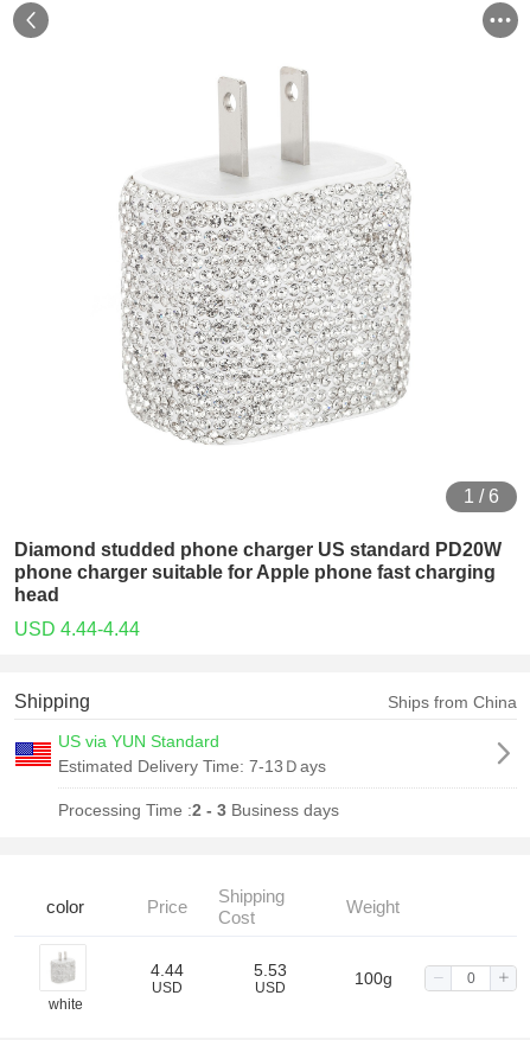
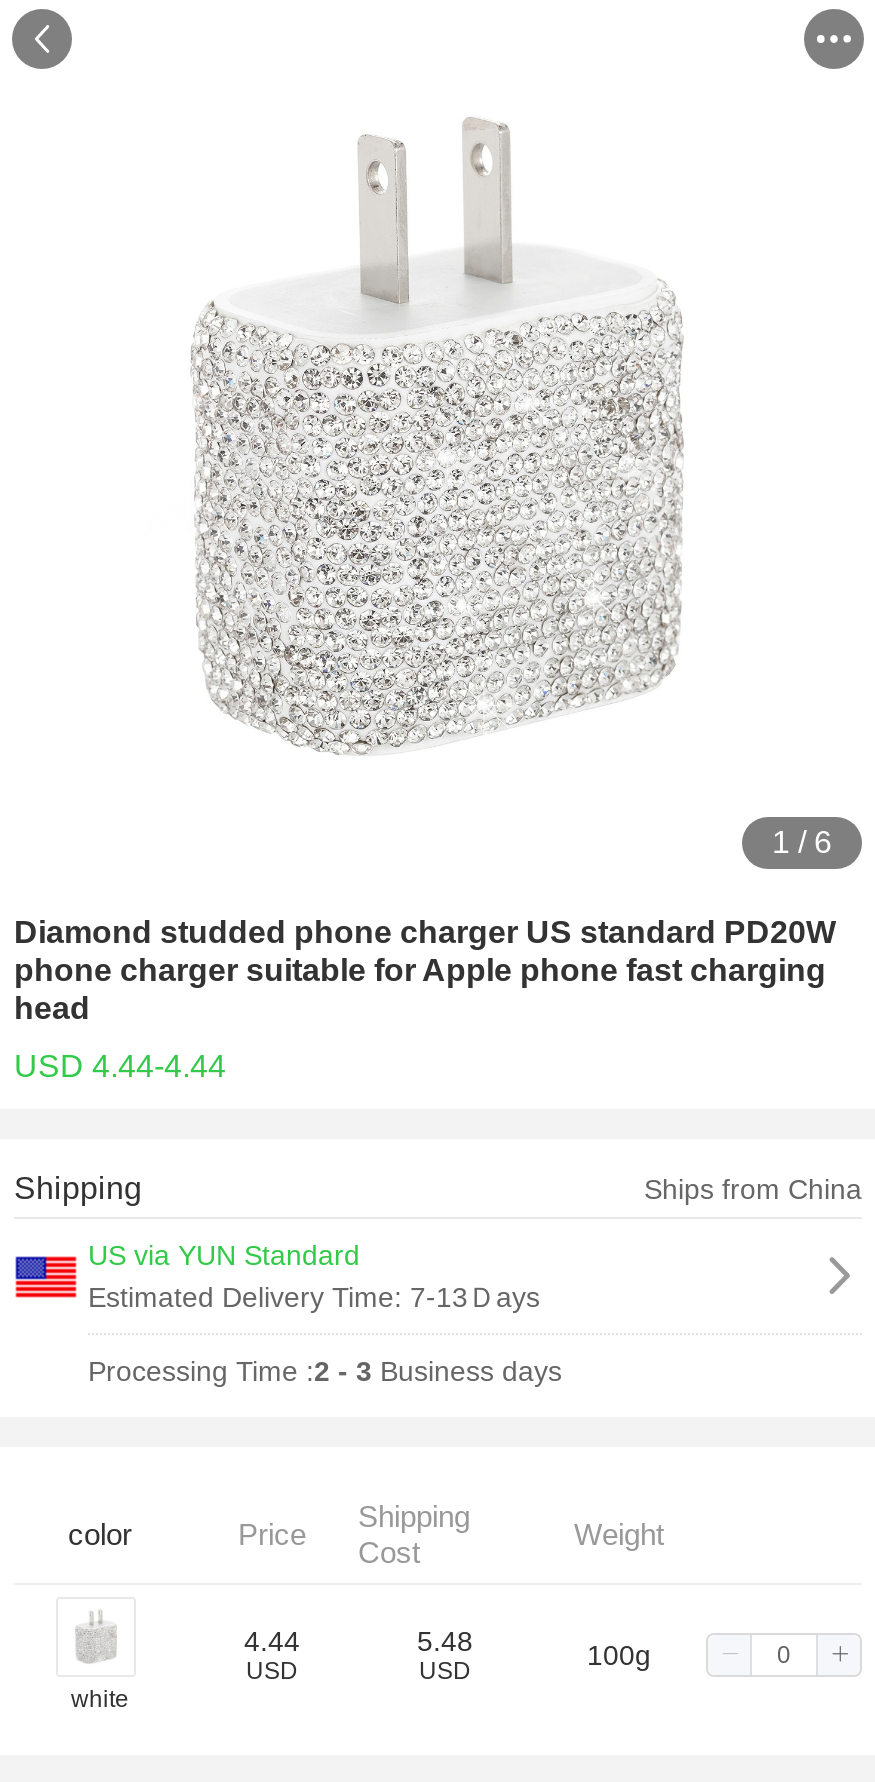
[253,961,286,980] 5.53 -> [417,1625,473,1657] 5.48

